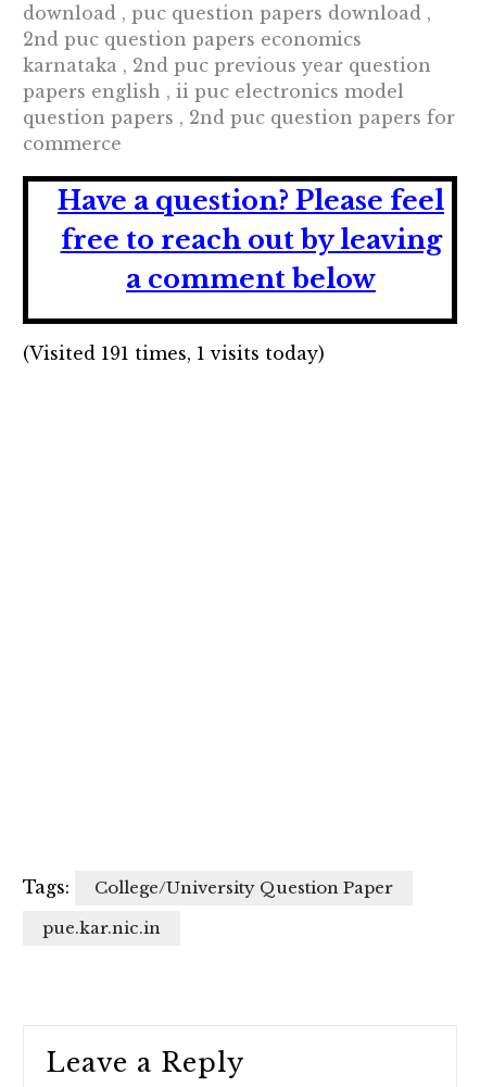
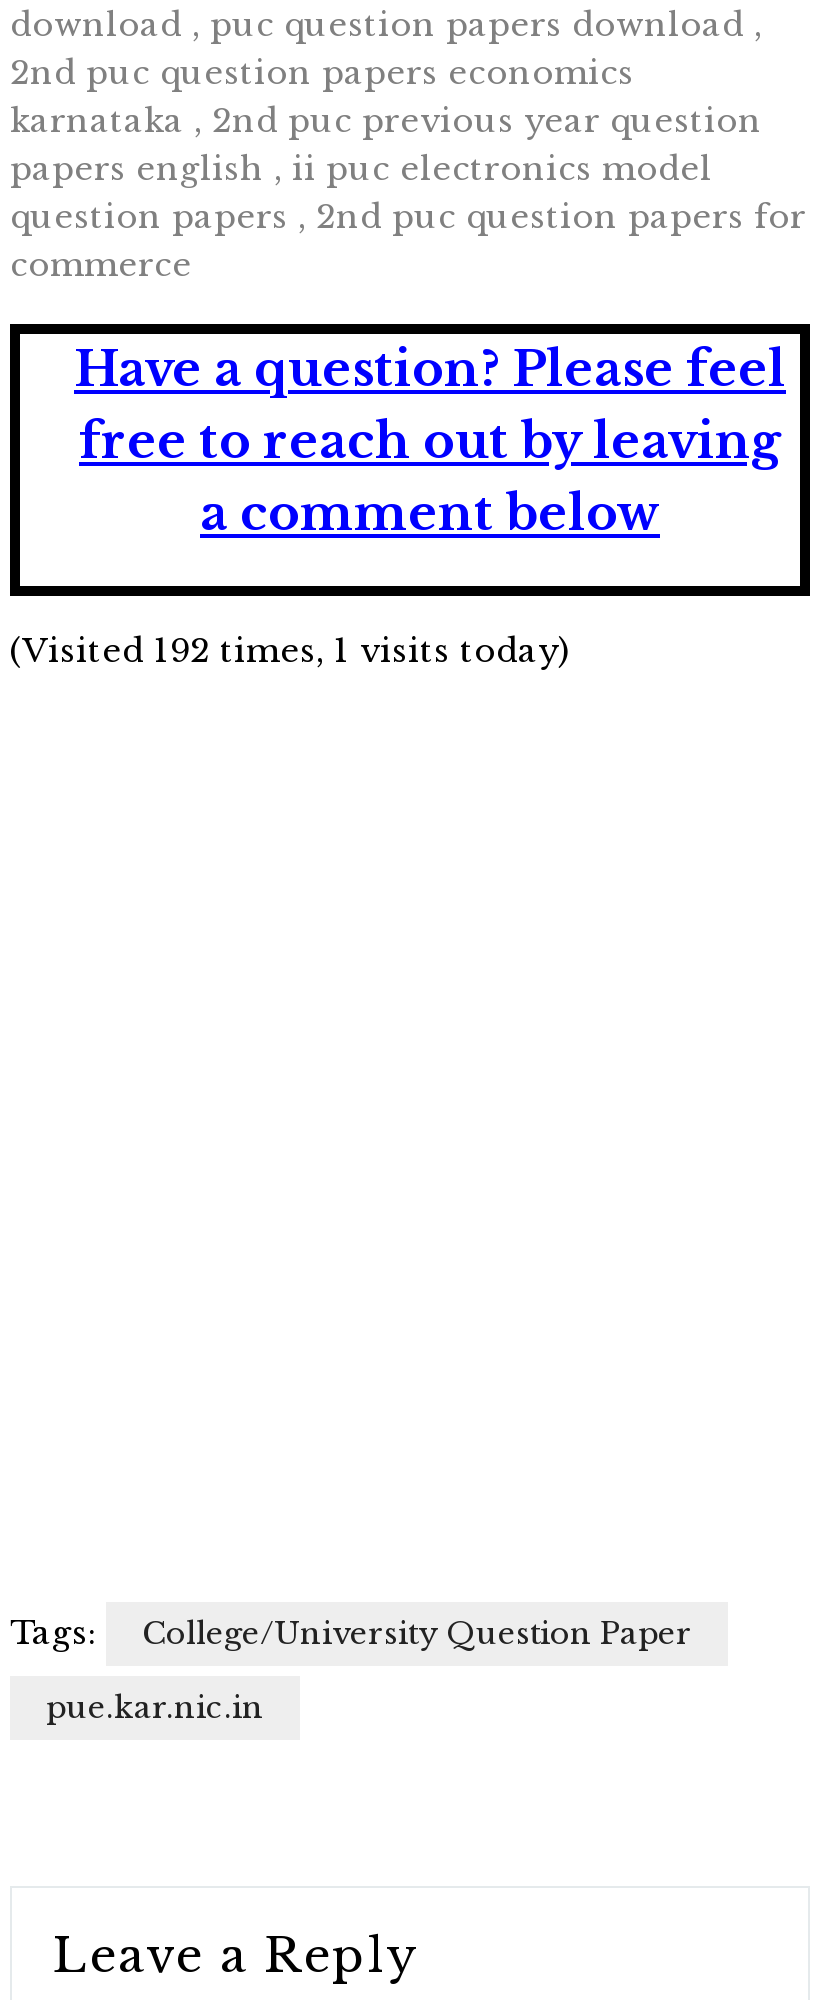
[23,342,325,364] (Visited 191 times, 1 visits today) -> [10,630,570,670] (Visited 192 times, 1 visits today)

